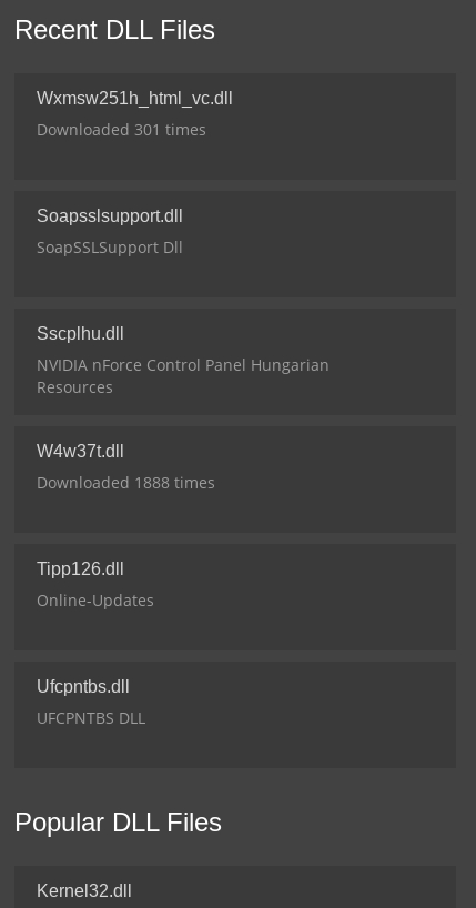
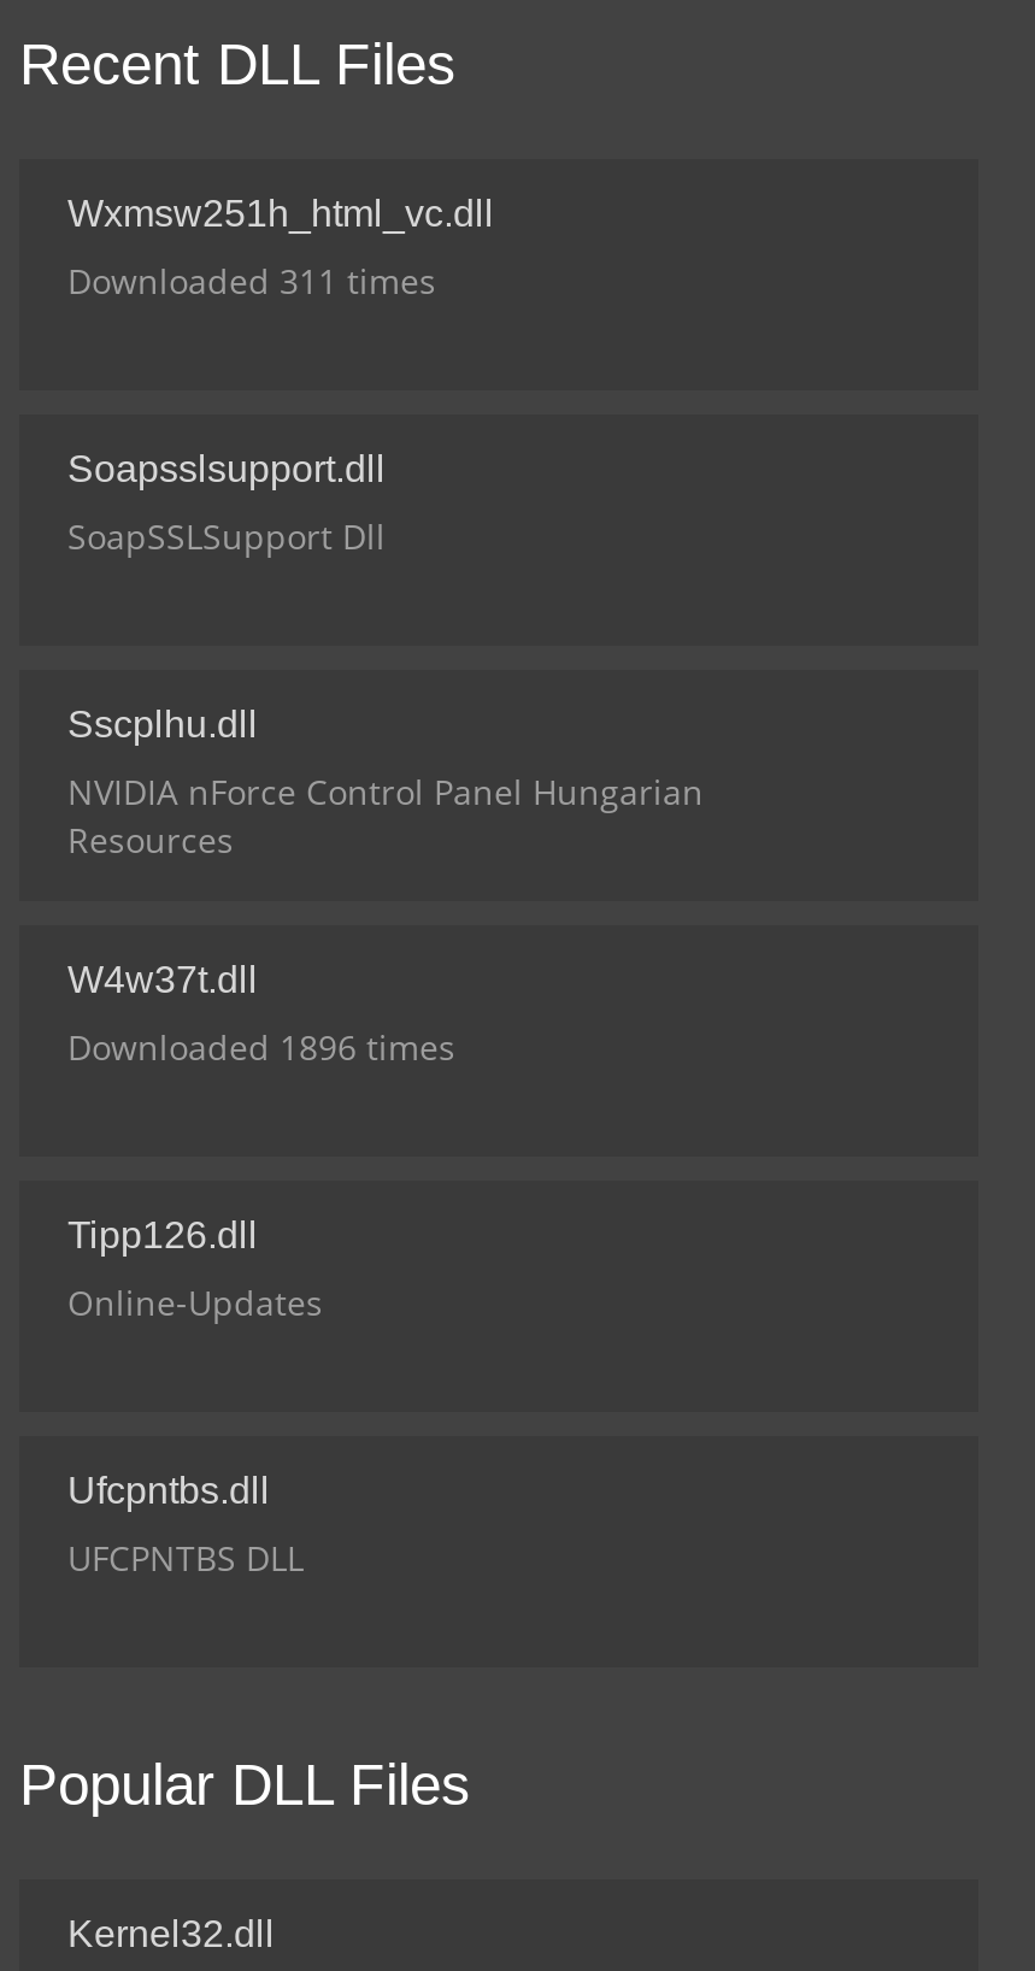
[37,119,206,140] Downloaded 301 times -> [67,258,436,304] Downloaded 311 times
[37,472,215,493] Downloaded 1888 times -> [67,1024,455,1070] Downloaded 1896 times

